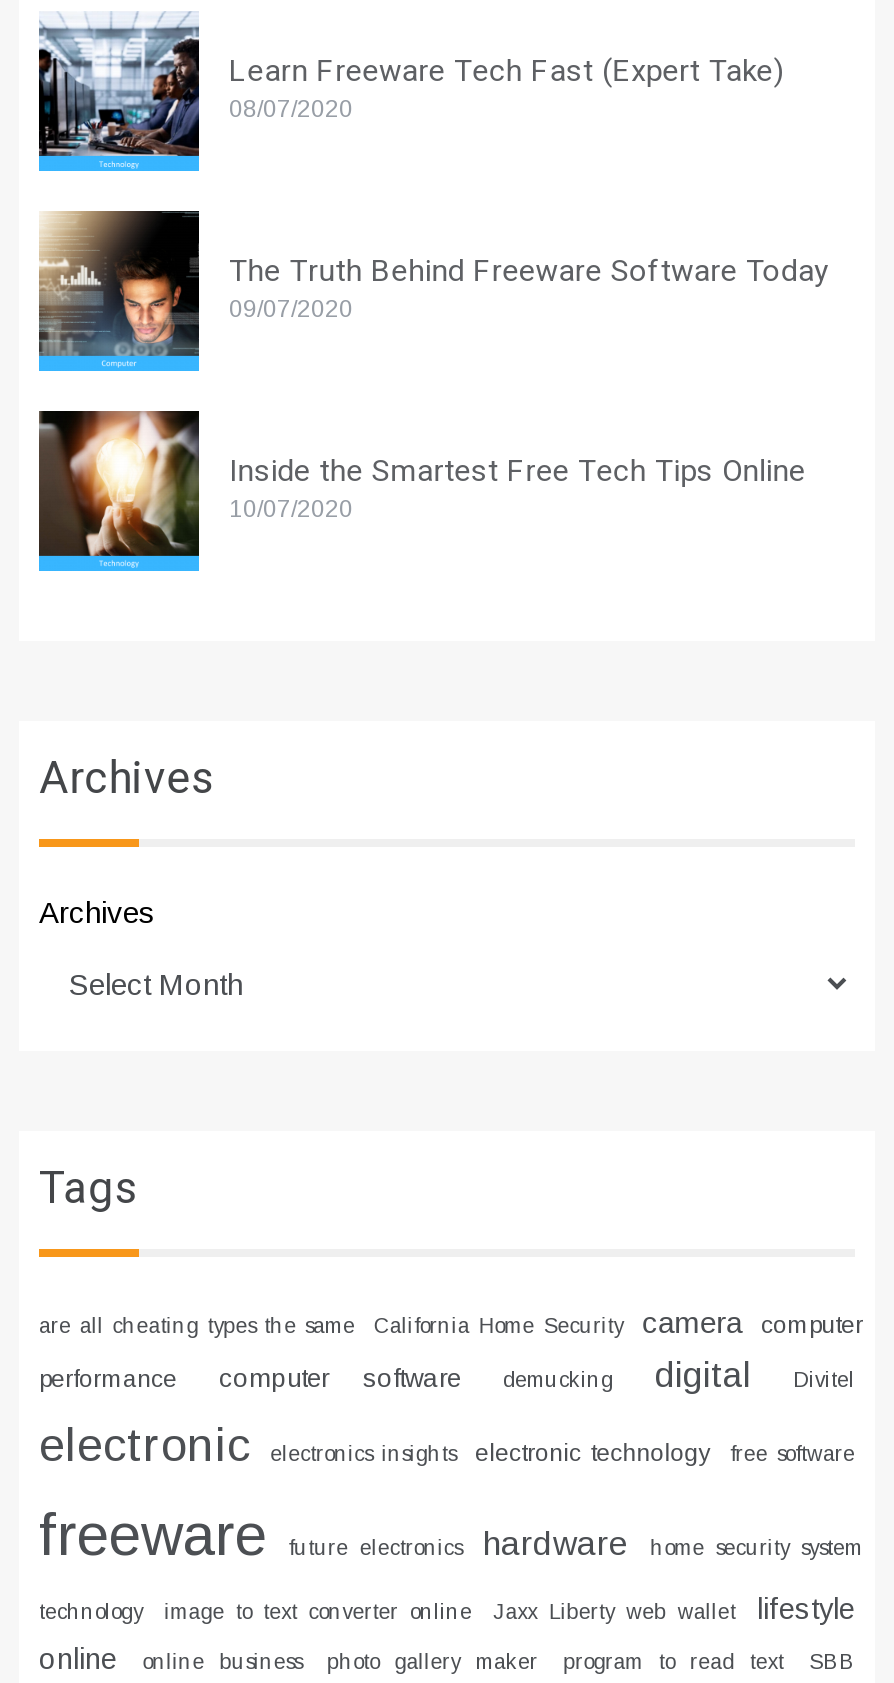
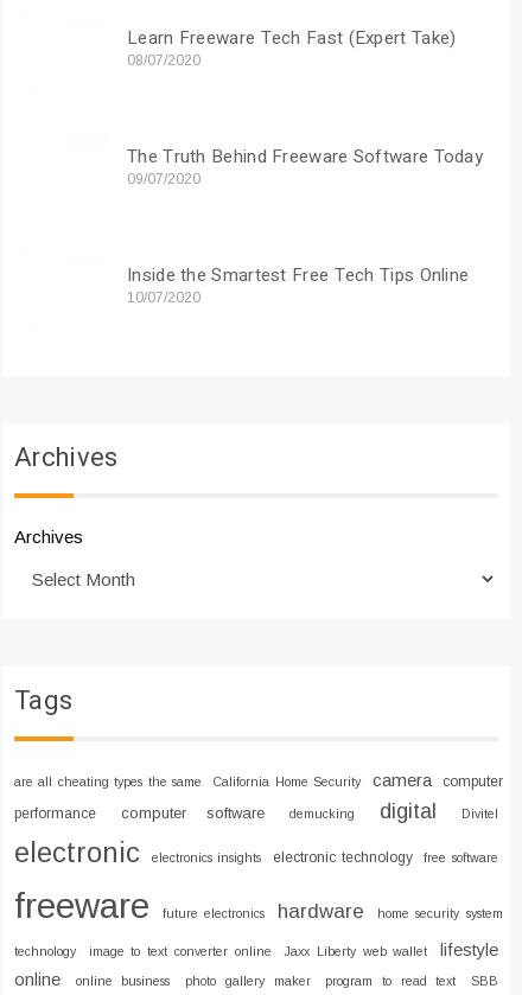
[37,11,201,173] [image] -> none
[37,209,201,373] [image] -> none
[37,409,201,573] [image] -> none

